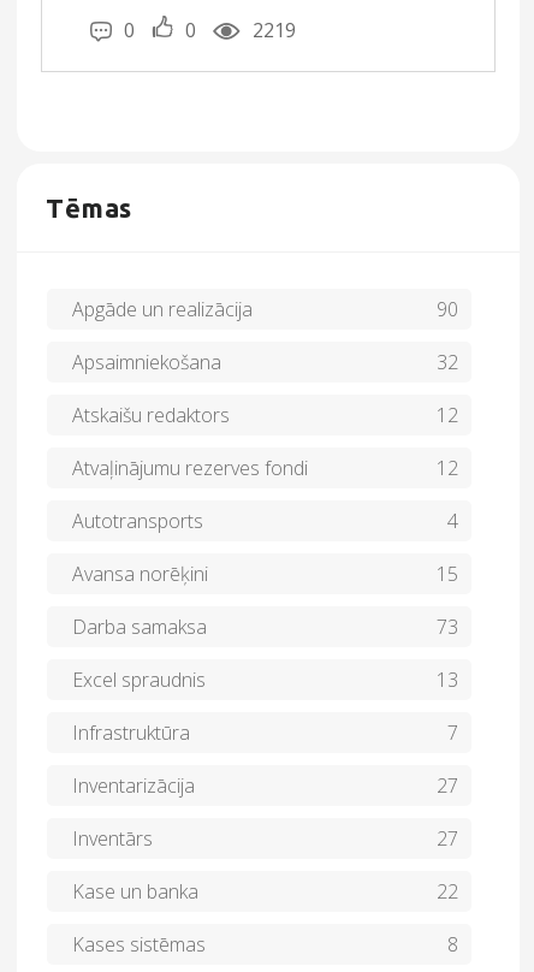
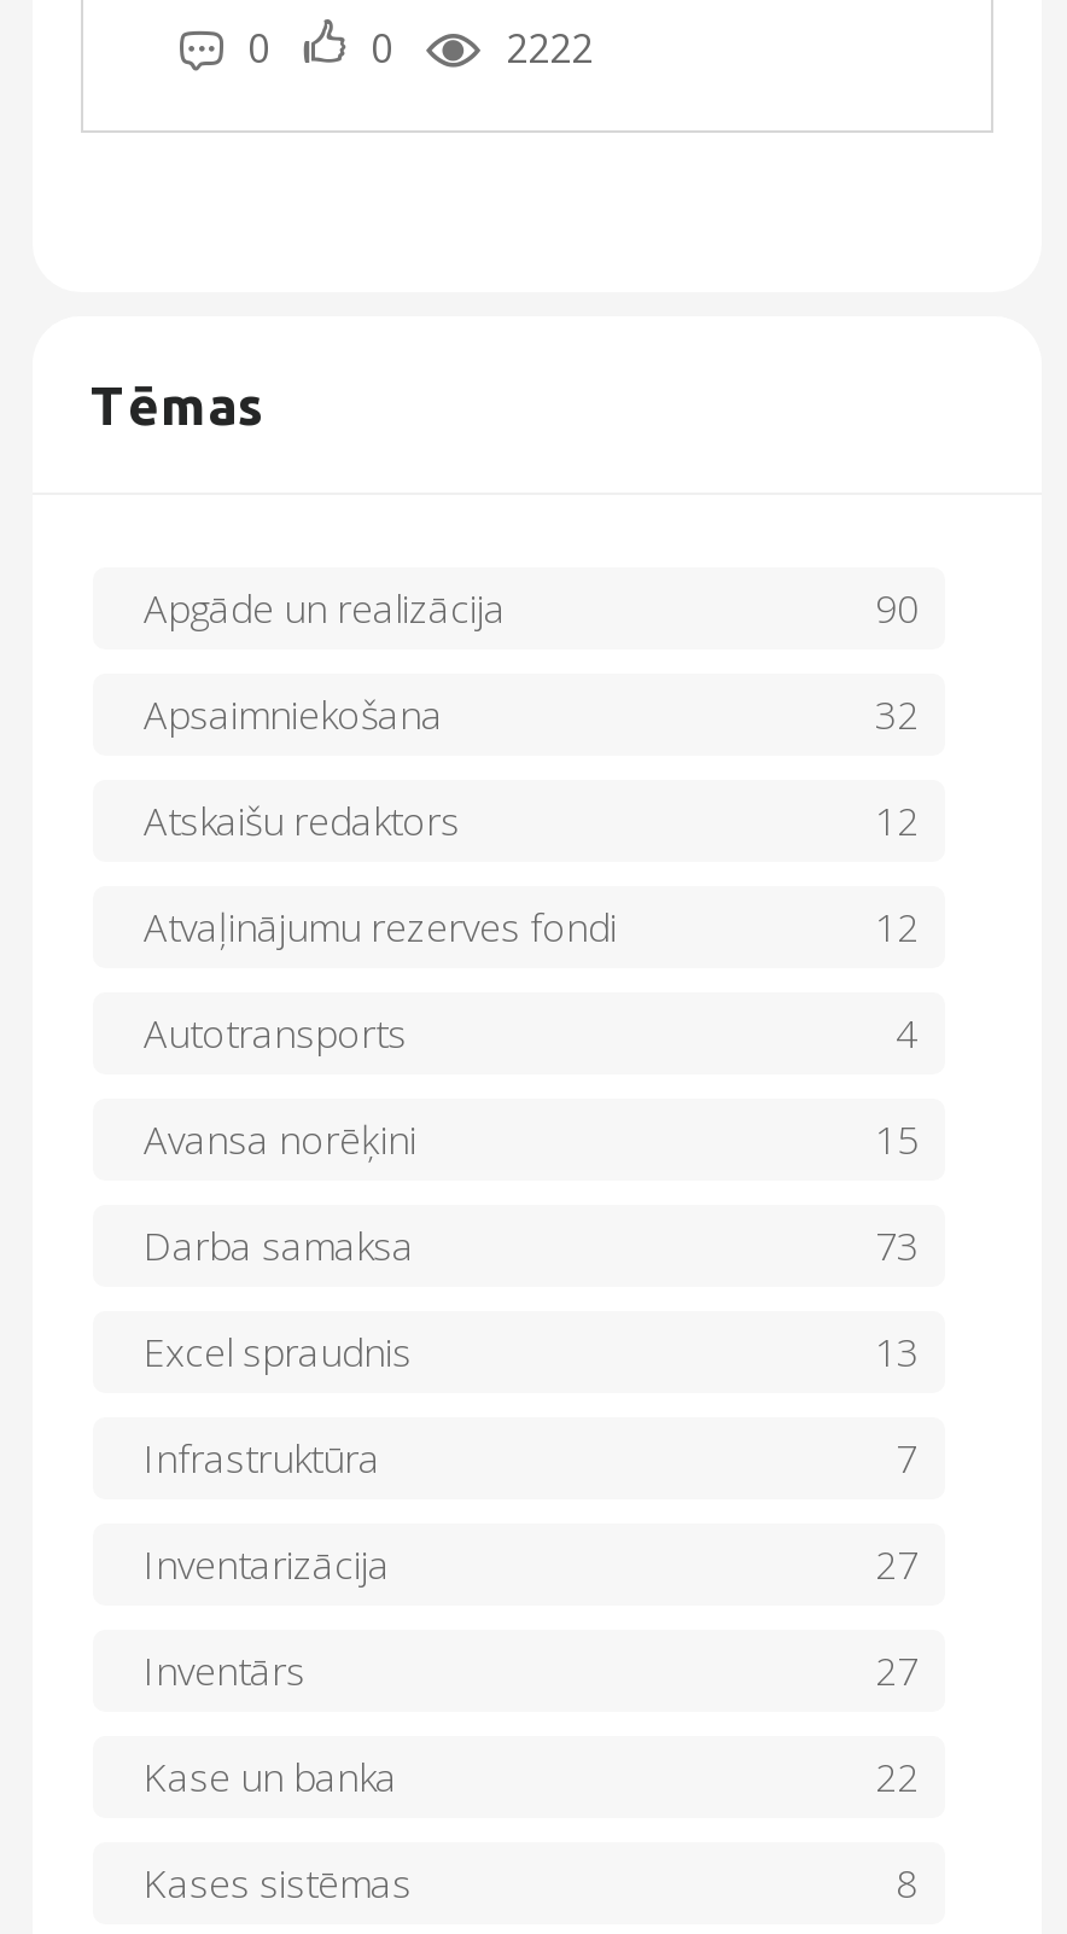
[124,17,301,43] 0 0 2219 -> [247,21,602,74] 0 0 2222

